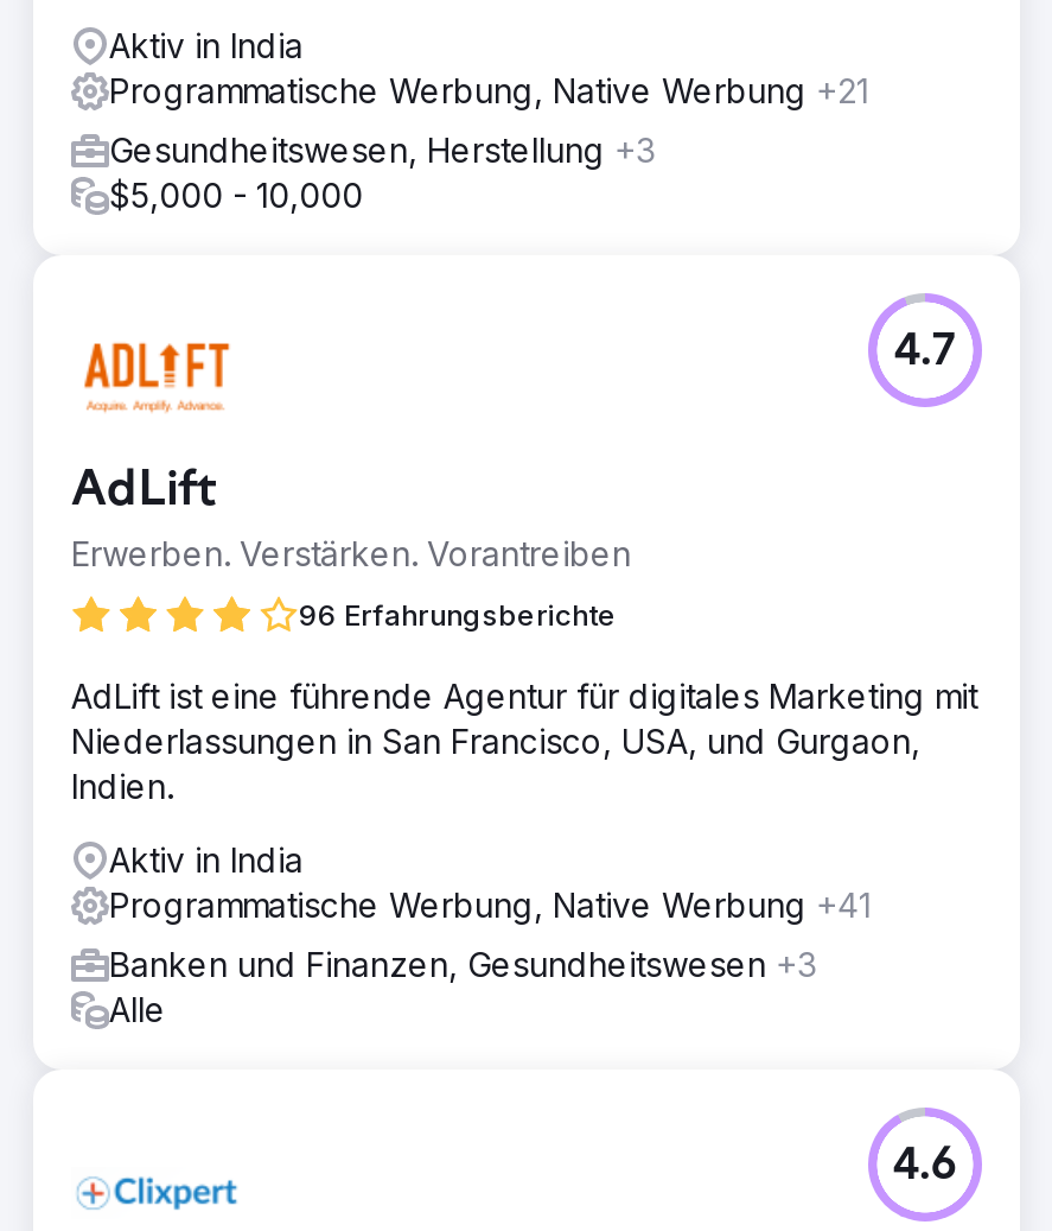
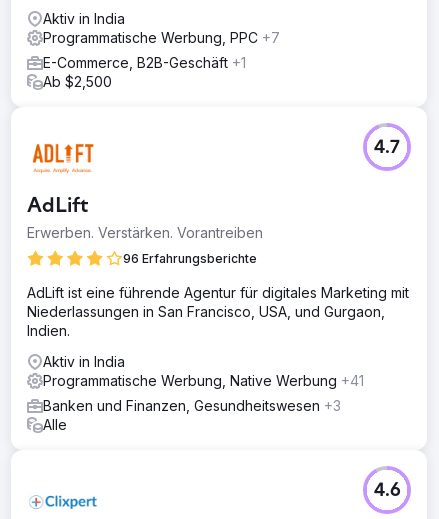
[109,69,868,109] Programmatische Werbung, Native Werbung +21 -> [43,29,280,46] Programmatische Werbung, PPC +7
[109,128,655,214] Gesundheitswesen, Herstellung +3 | $5,000 - 10,000 -> [43,54,246,90] E-Commerce, B2B-Geschäft +1 | Ab $2,500

